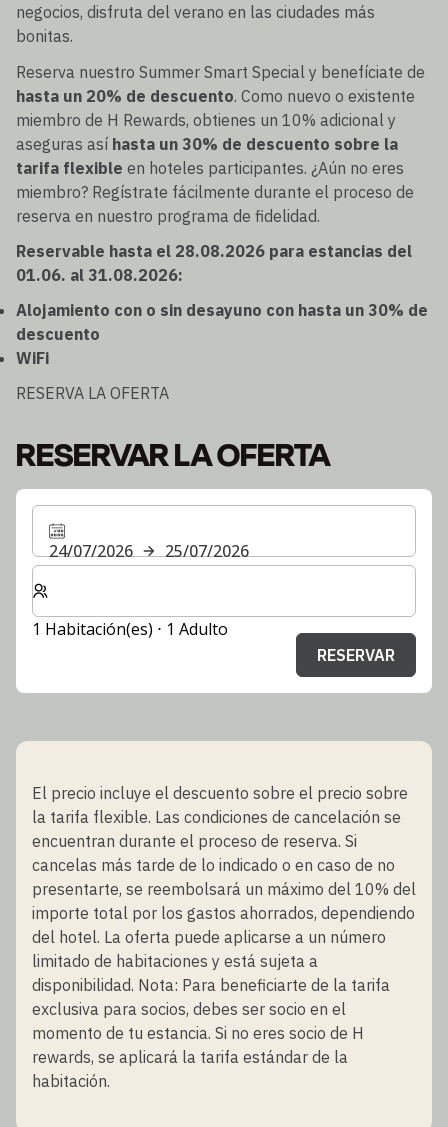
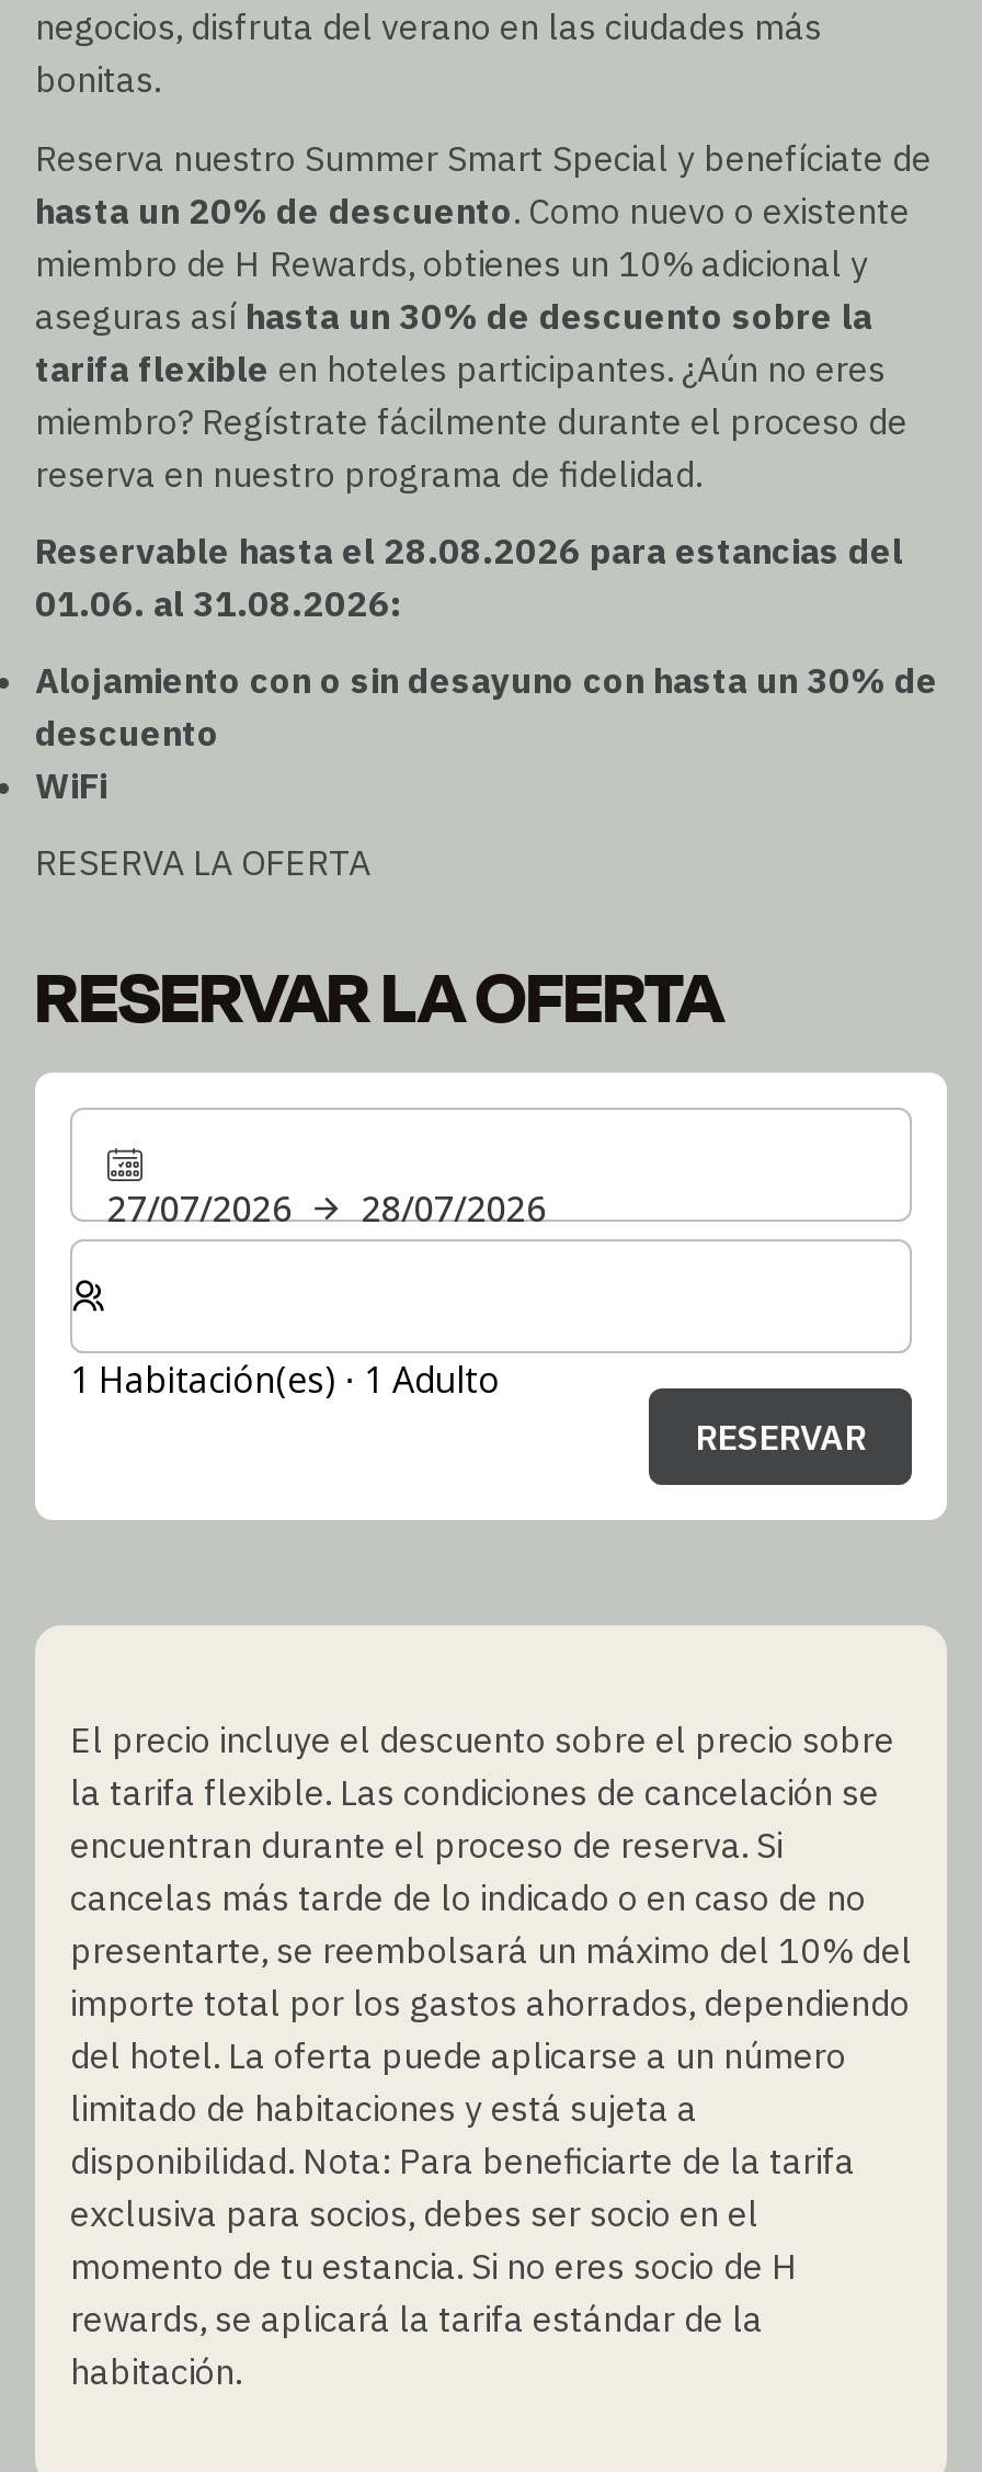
[49,540,133,562] 24/07/2026 -> [107,1185,292,1233] 27/07/2026
[165,540,249,562] 25/07/2026 -> [362,1185,546,1233] 28/07/2026

